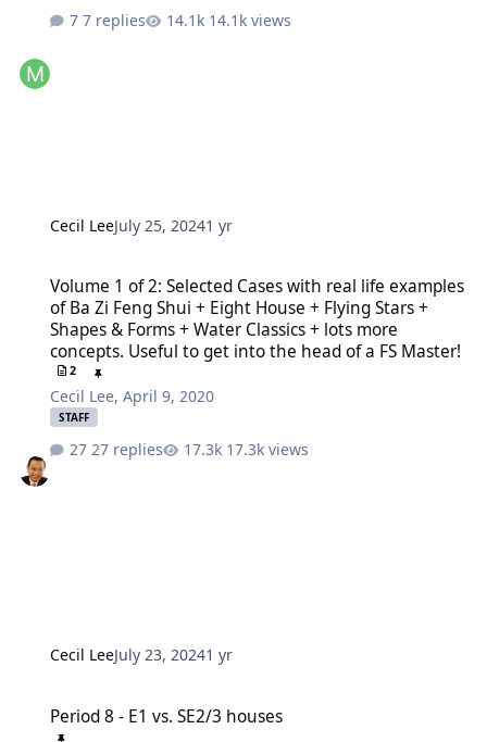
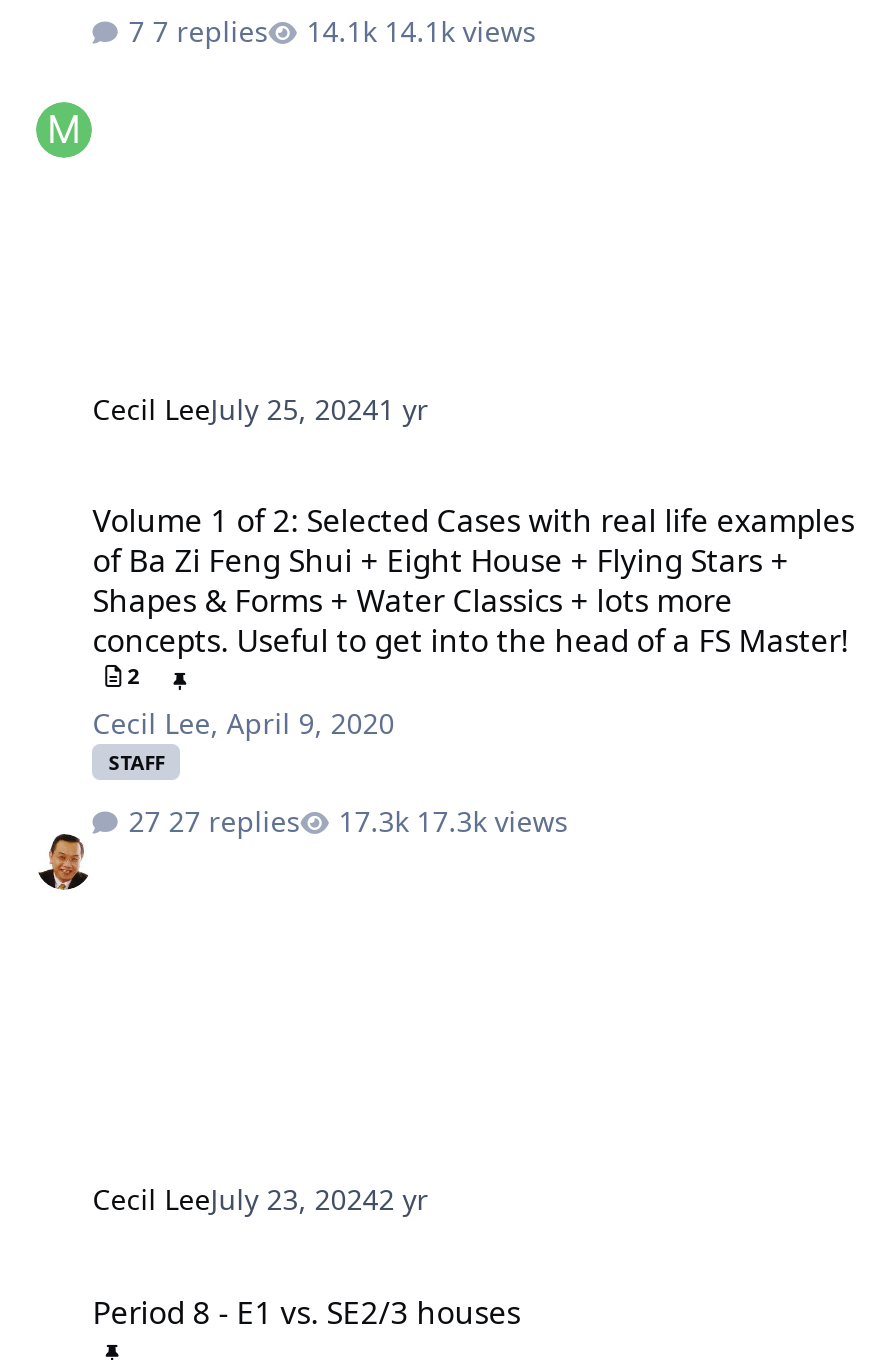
[50,645,233,665] Cecil LeeJuly 23, 20241 yr -> [92,1181,428,1219] Cecil LeeJuly 23, 20242 yr

